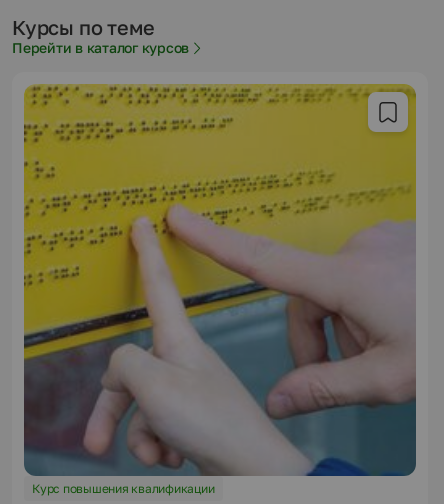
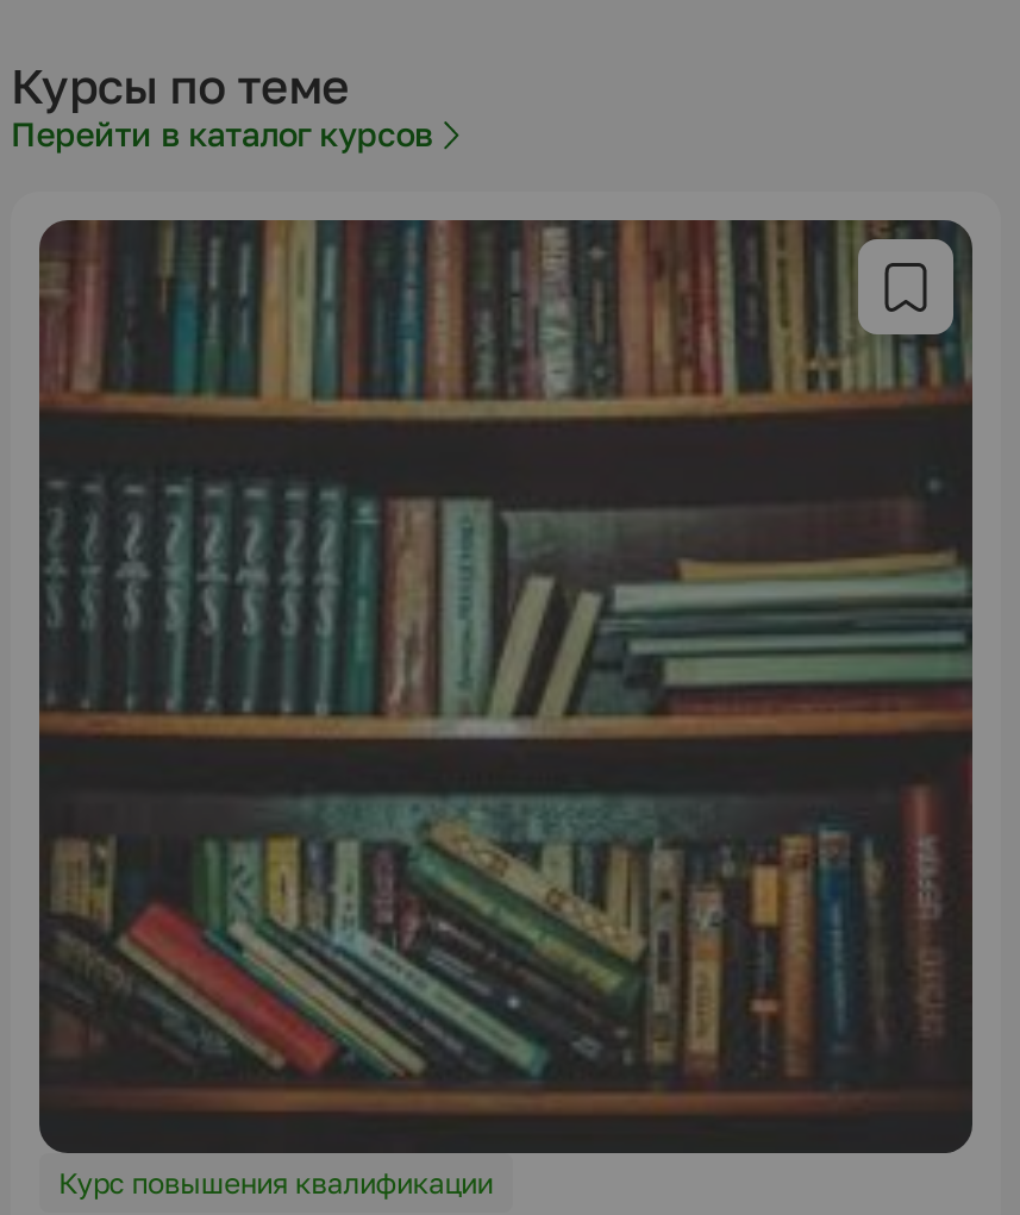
[23,83,417,477] [image] -> [37,218,975,1155] [image]

